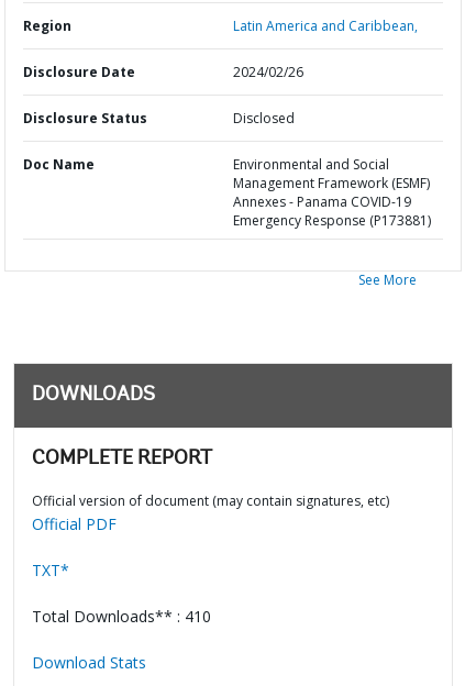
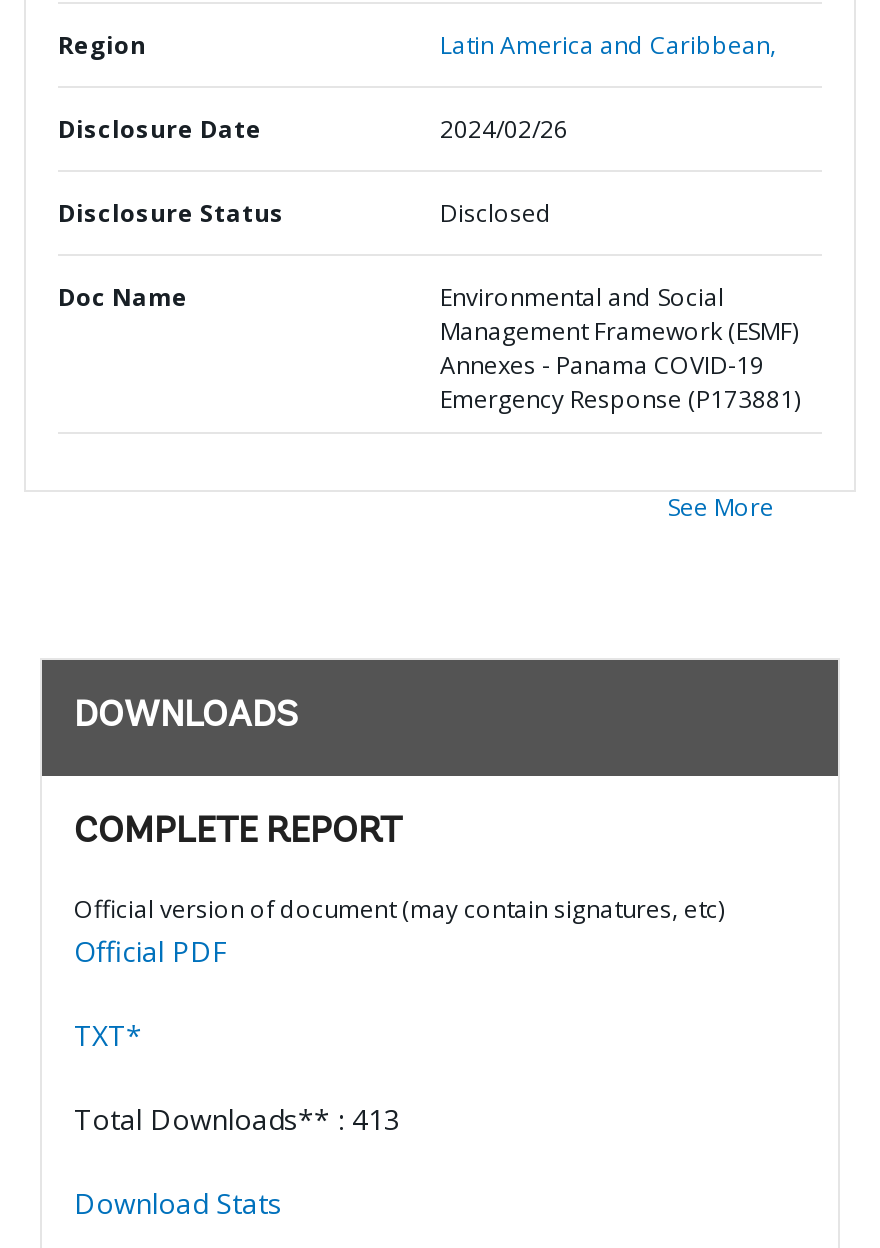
[32,606,211,627] Total Downloads** : 410 -> [74,1100,400,1138] Total Downloads** : 413

